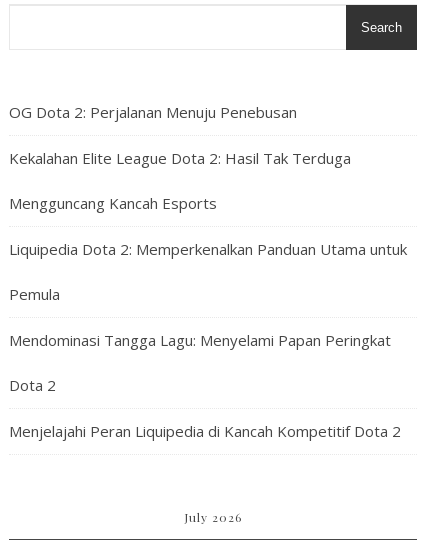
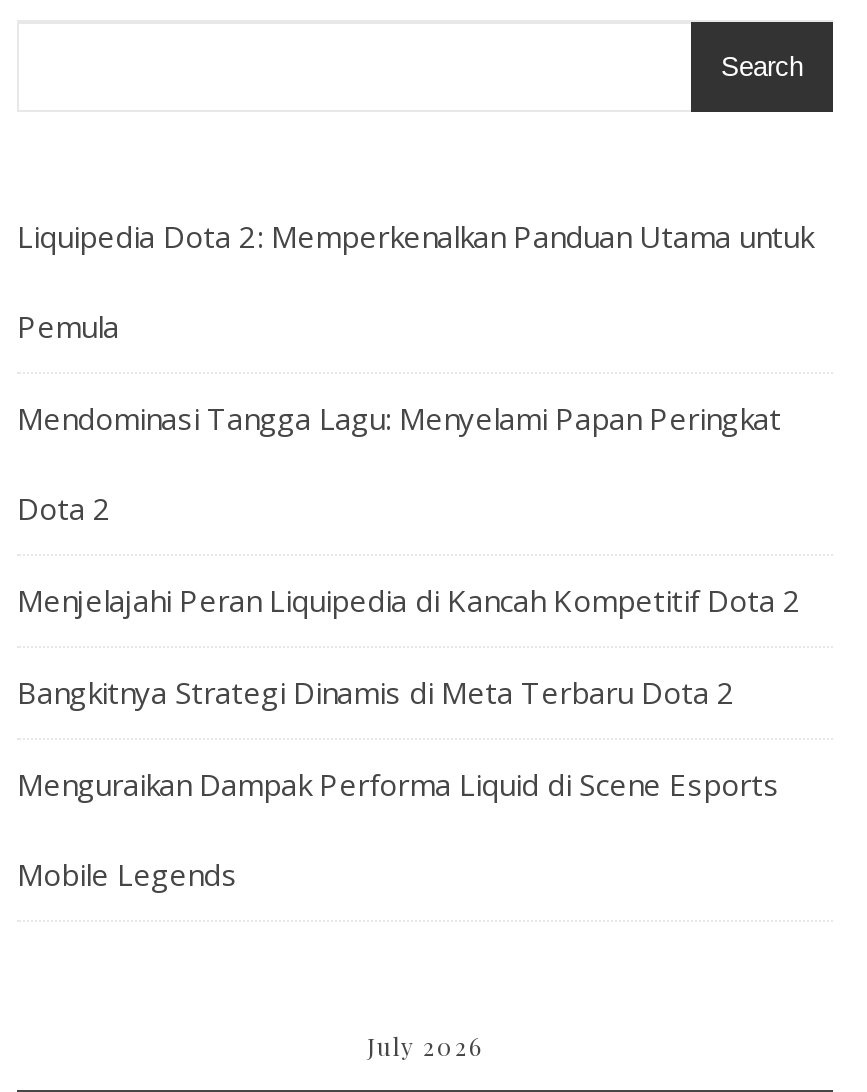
[9,102,351,213] OG Dota 2: Perjalanan Menuju Penebusan | Kekalahan Elite League Dota 2: Hasil Tak Terduga | Mengguncang Kancah Esports -> none
moved [9,239,407,441] -> [17,216,813,620]: Liquipedia Dota 2: Memperkenalkan Panduan Utama untuk | Pemula | Mendominasi Tangga Lagu: Menyelami Papan Peringkat | Dota 2 | Menjelajahi Peran Liquipedia di Kancah Kompetitif Dota 2
none -> [17,672,779,894] Bangkitnya Strategi Dinamis di Meta Terbaru Dota 2 | Menguraikan Dampak Performa Liquid di Scene Esports | Mobile Legends

